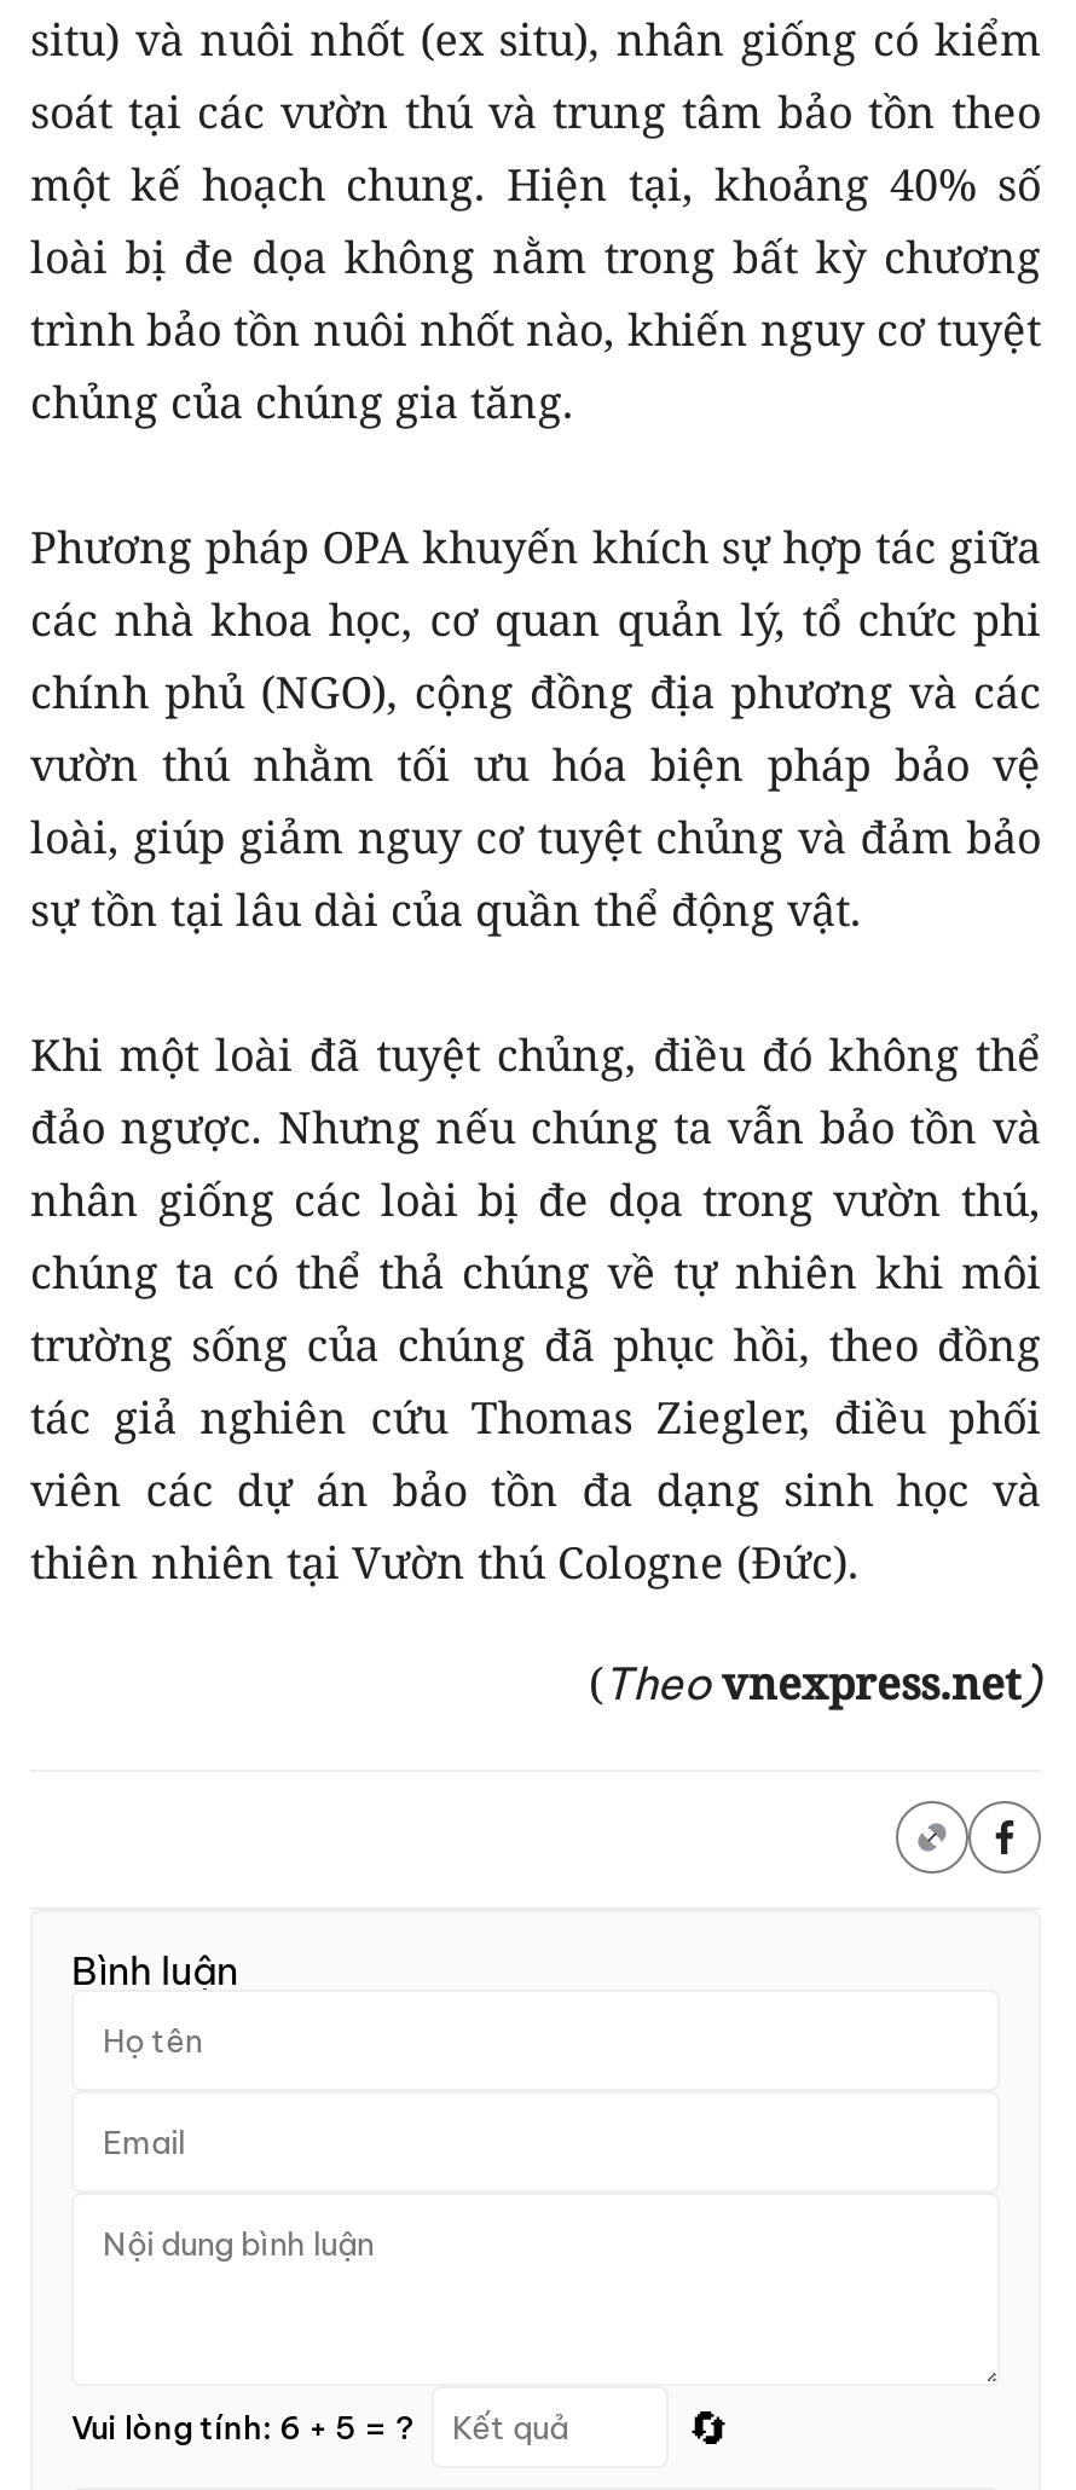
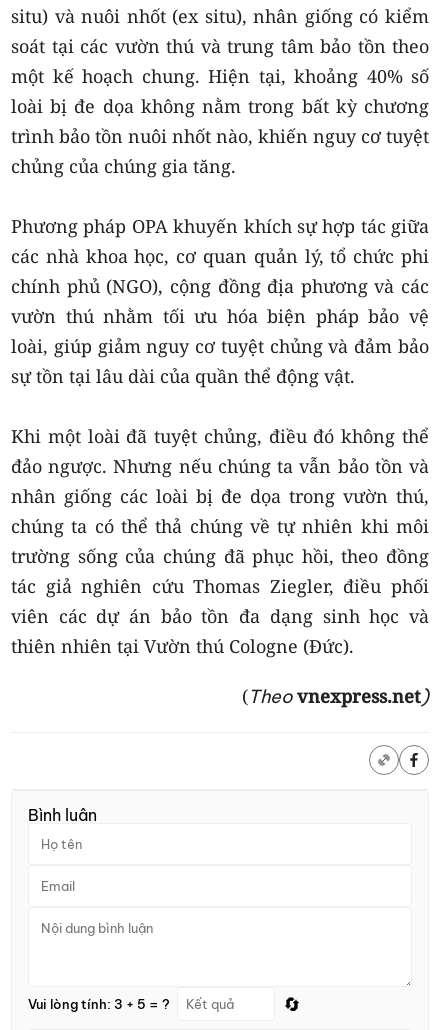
[71,2407,415,2445] Vui lòng tính: 6 + 5 = ? -> [28,995,170,1011] Vui lòng tính: 3 + 5 = ?

